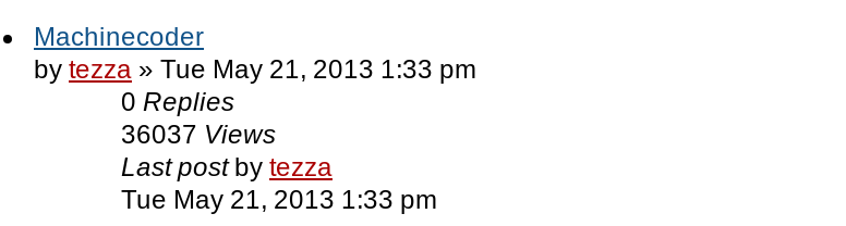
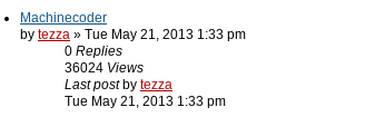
[121,120,276,150] 36037 Views -> [65,60,144,76] 36024 Views

